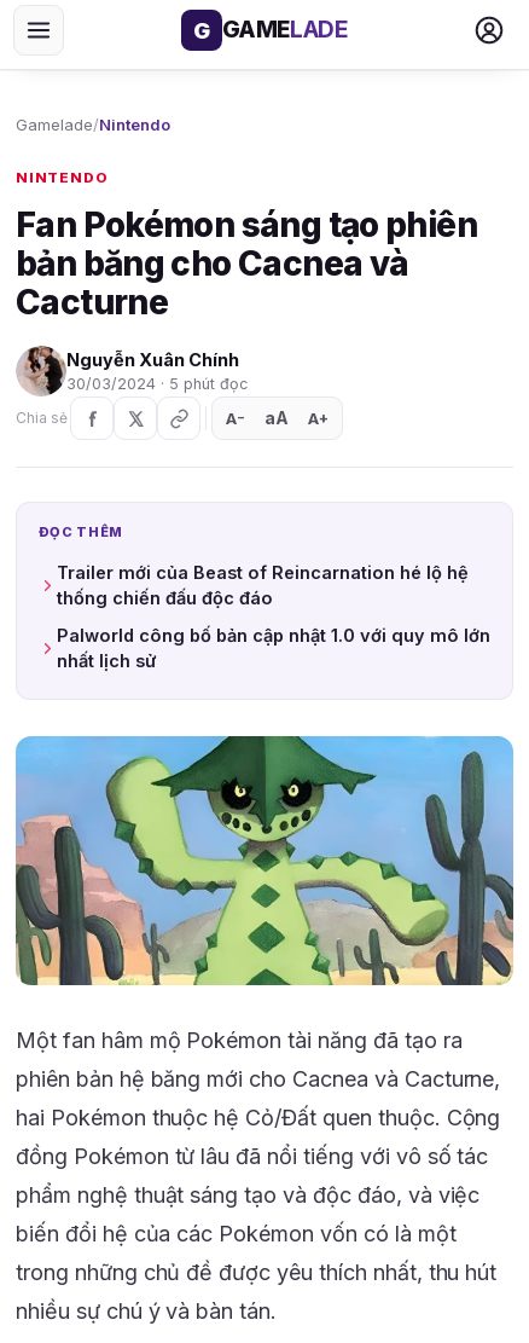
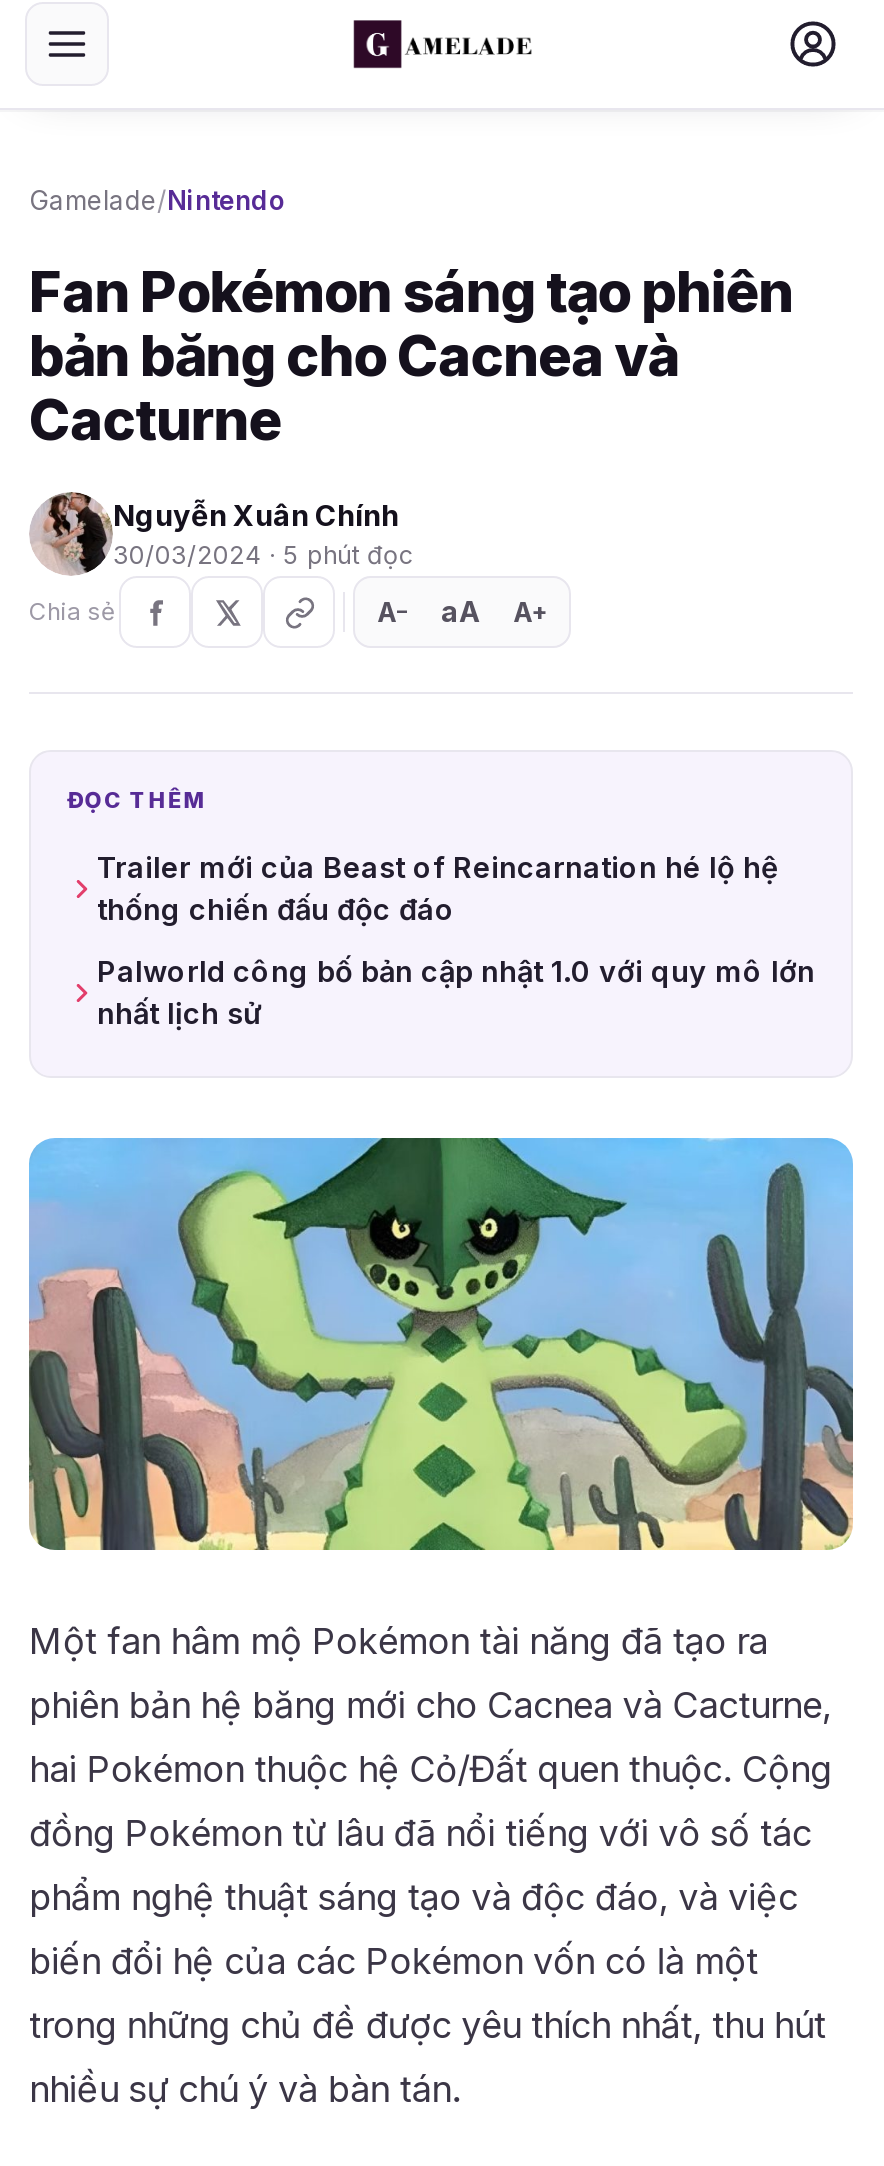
[193,16,348,44] G GAMELADE -> none
[16,169,108,186] NINTENDO -> none

